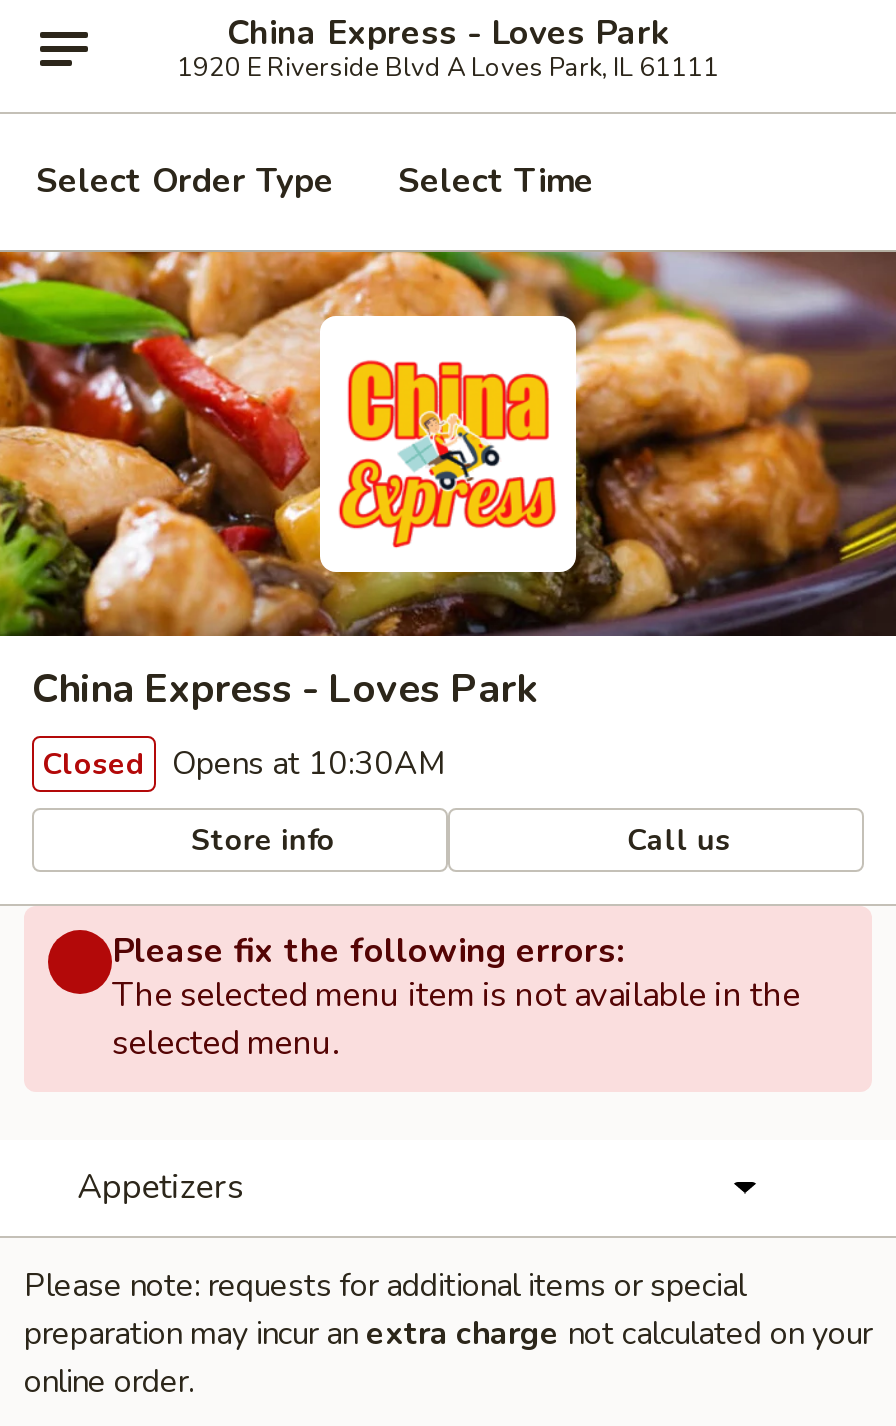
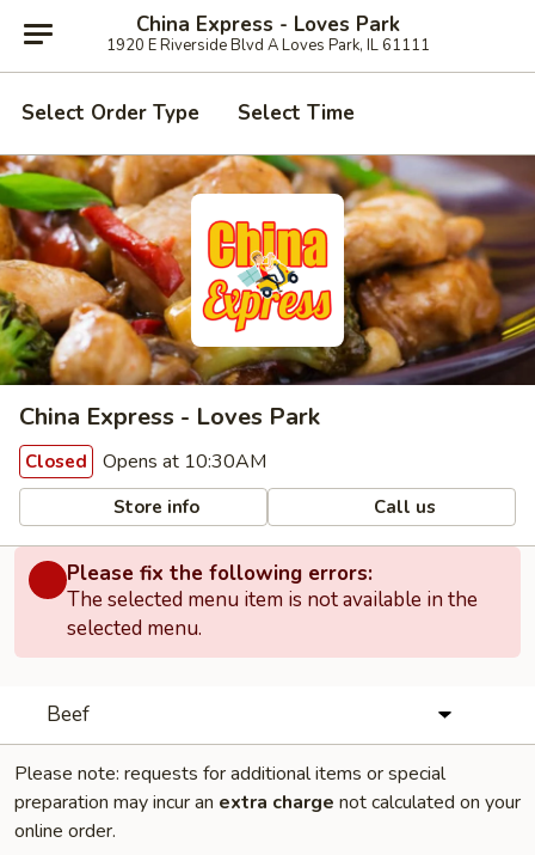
[77,1164,243,1210] Appetizers -> [46,701,89,728] Beef

